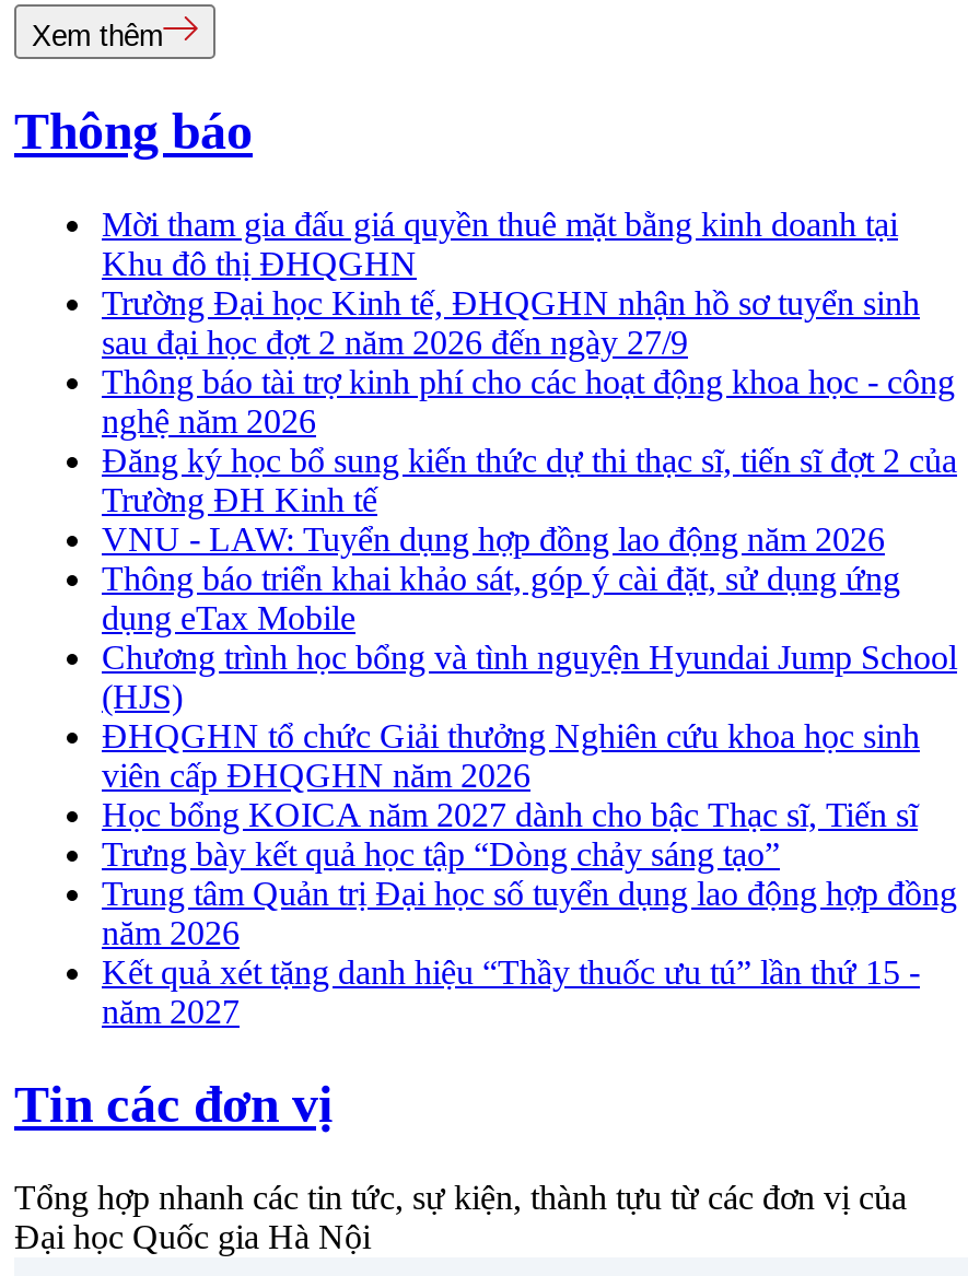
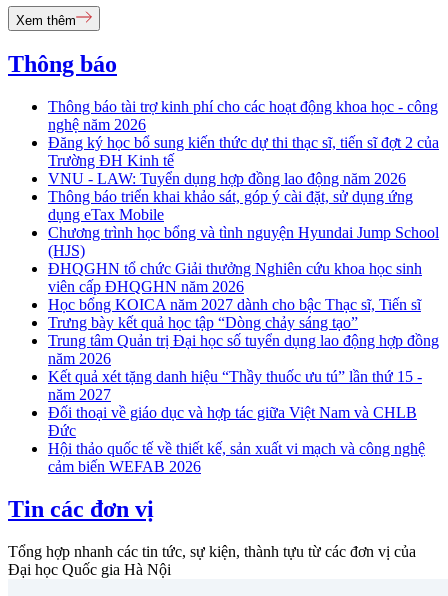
[102,206,920,361] Mời tham gia đấu giá quyền thuê mặt bằng kinh doanh tại | Khu đô thị ĐHQGHN | Trường Đại học Kinh tế, ĐHQGHN nhận hồ sơ tuyển sinh | sau đại học đợt 2 năm 2026 đến ngày 27/9 -> none
moved [102,363,957,1030] -> [48,98,439,403]: Thông báo tài trợ kinh phí cho các hoạt động khoa học - công | nghệ năm 2026 | Đăng ký học bổ sung kiến thức dự thi thạc sĩ, tiến sĩ đợt 2 của | ... | Kết quả xét tặng danh hiệu “Thầy thuốc ưu tú” lần thứ 15 - | năm 2027
none -> [48,404,425,475] Đối thoại về giáo dục và hợp tác giữa Việt Nam và CHLB | Đức | Hội thảo quốc tế về thiết kế, sản xuất vi mạch và công nghệ | cảm biến WEFAB 2026

